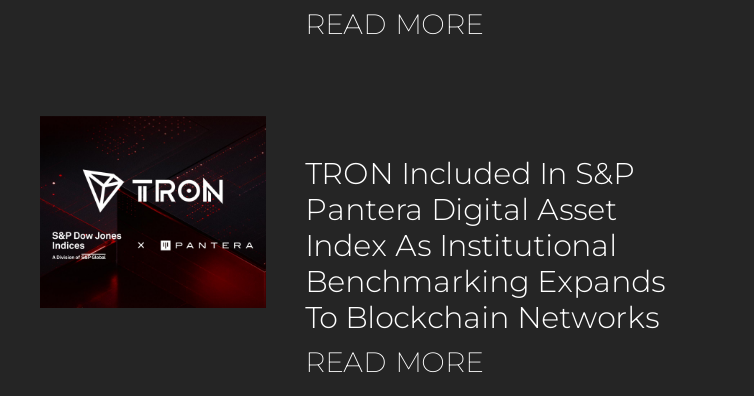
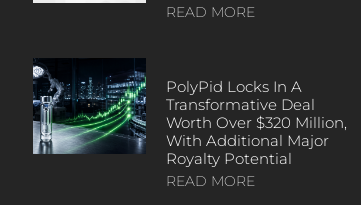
[38,116,665,337] [image] | TRON Included In S&P | Pantera Digital Asset | Index As Institutional | Benchmarking Expands | To Blockchain Networks -> [32,59,347,168] [image] | PolyPid Locks In A | Transformative Deal | Worth Over $320 Million, | With Additional Major | Royalty Potential

